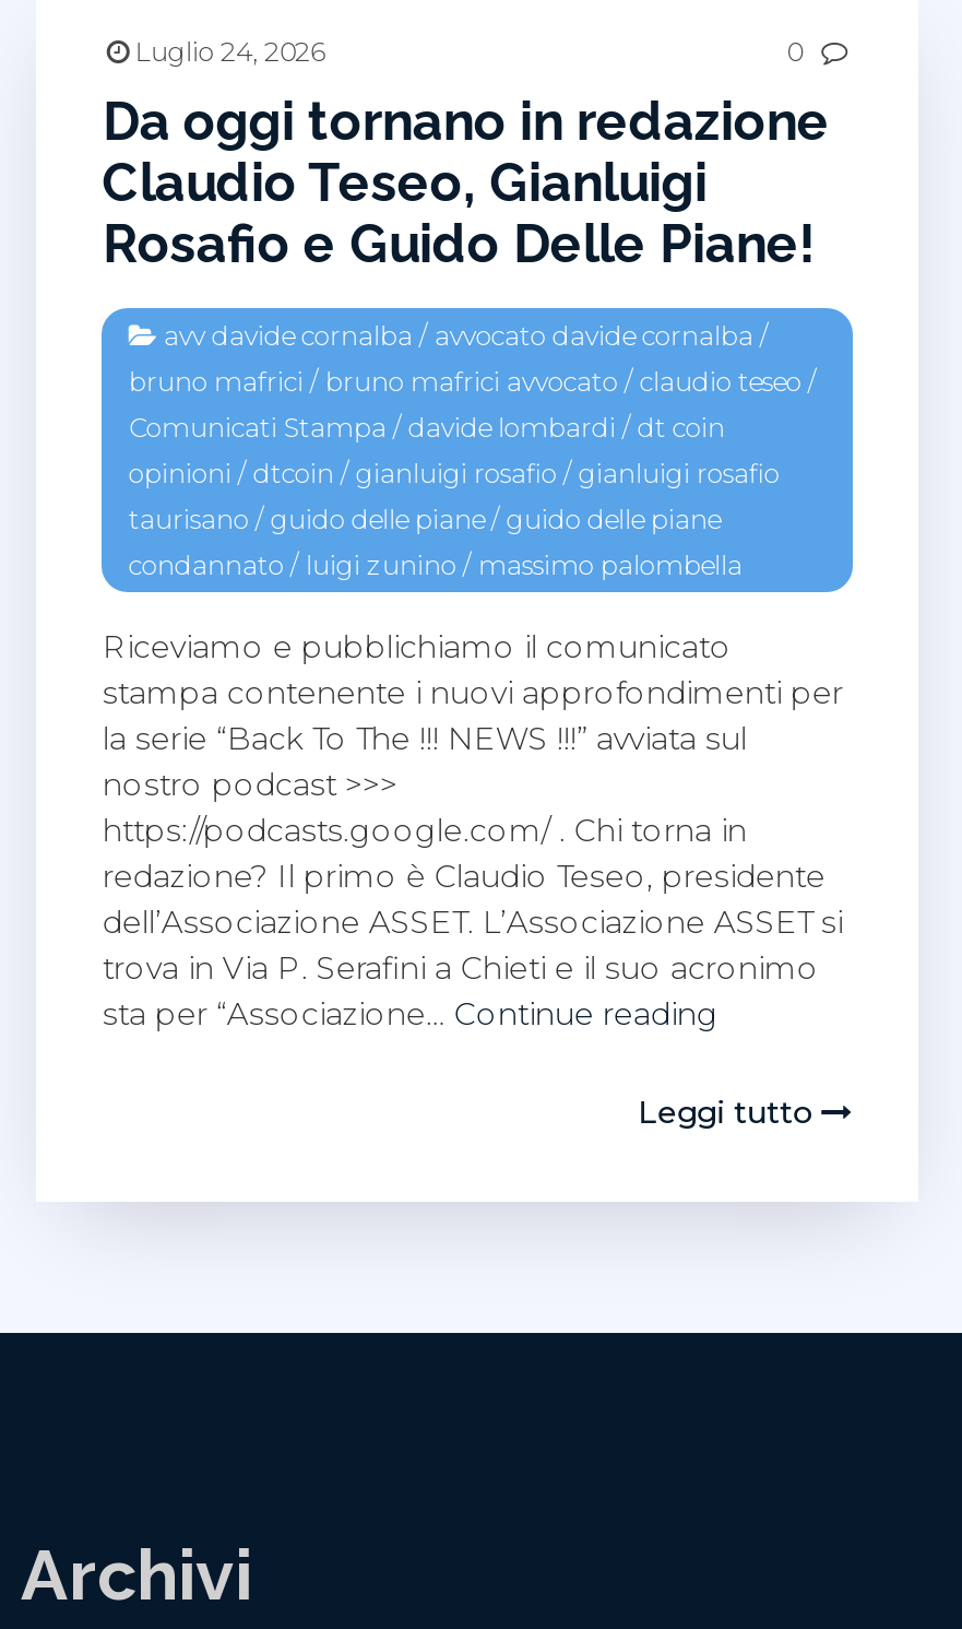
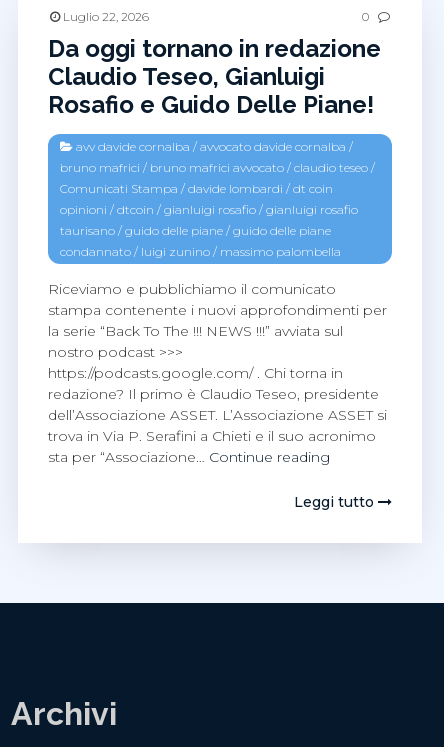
[129,35,325,68] Luglio 24, 2026 -> [60,9,149,24] Luglio 22, 2026

